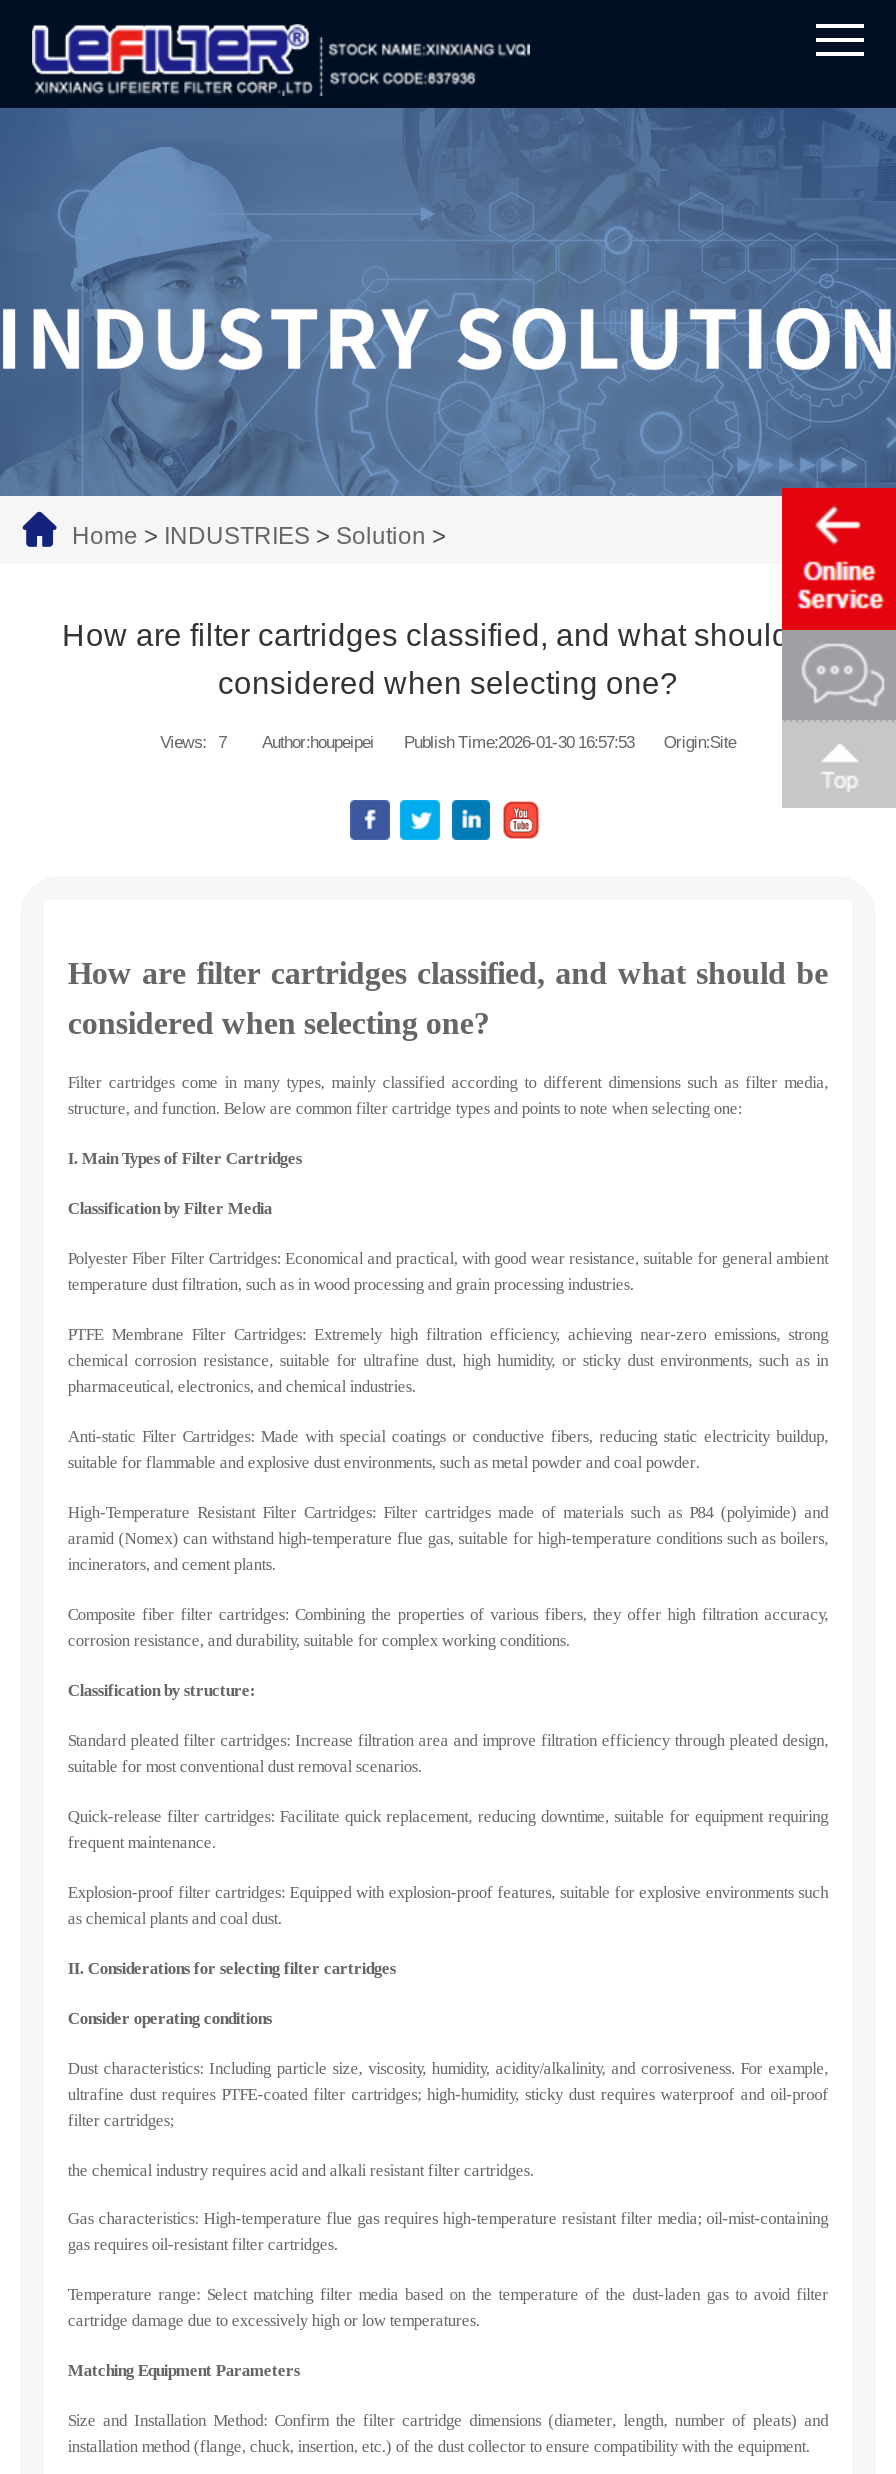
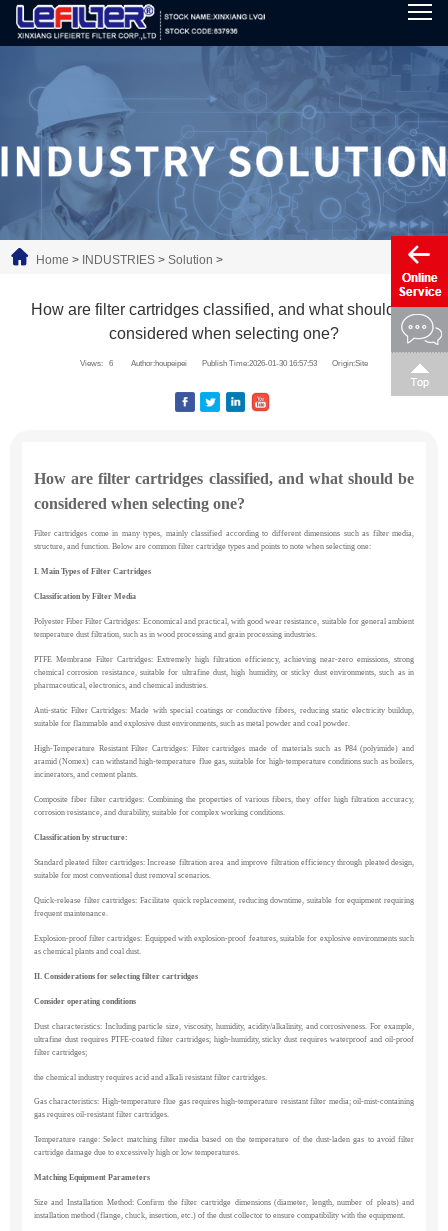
[160,732,736,752] Views: 7 Author:houpeipei Publish Time:2026-01-30 16:57:53 Origin:Site -> [80,358,368,368] Views: 6 Author:houpeipei Publish Time:2026-01-30 16:57:53 Origin:Site

